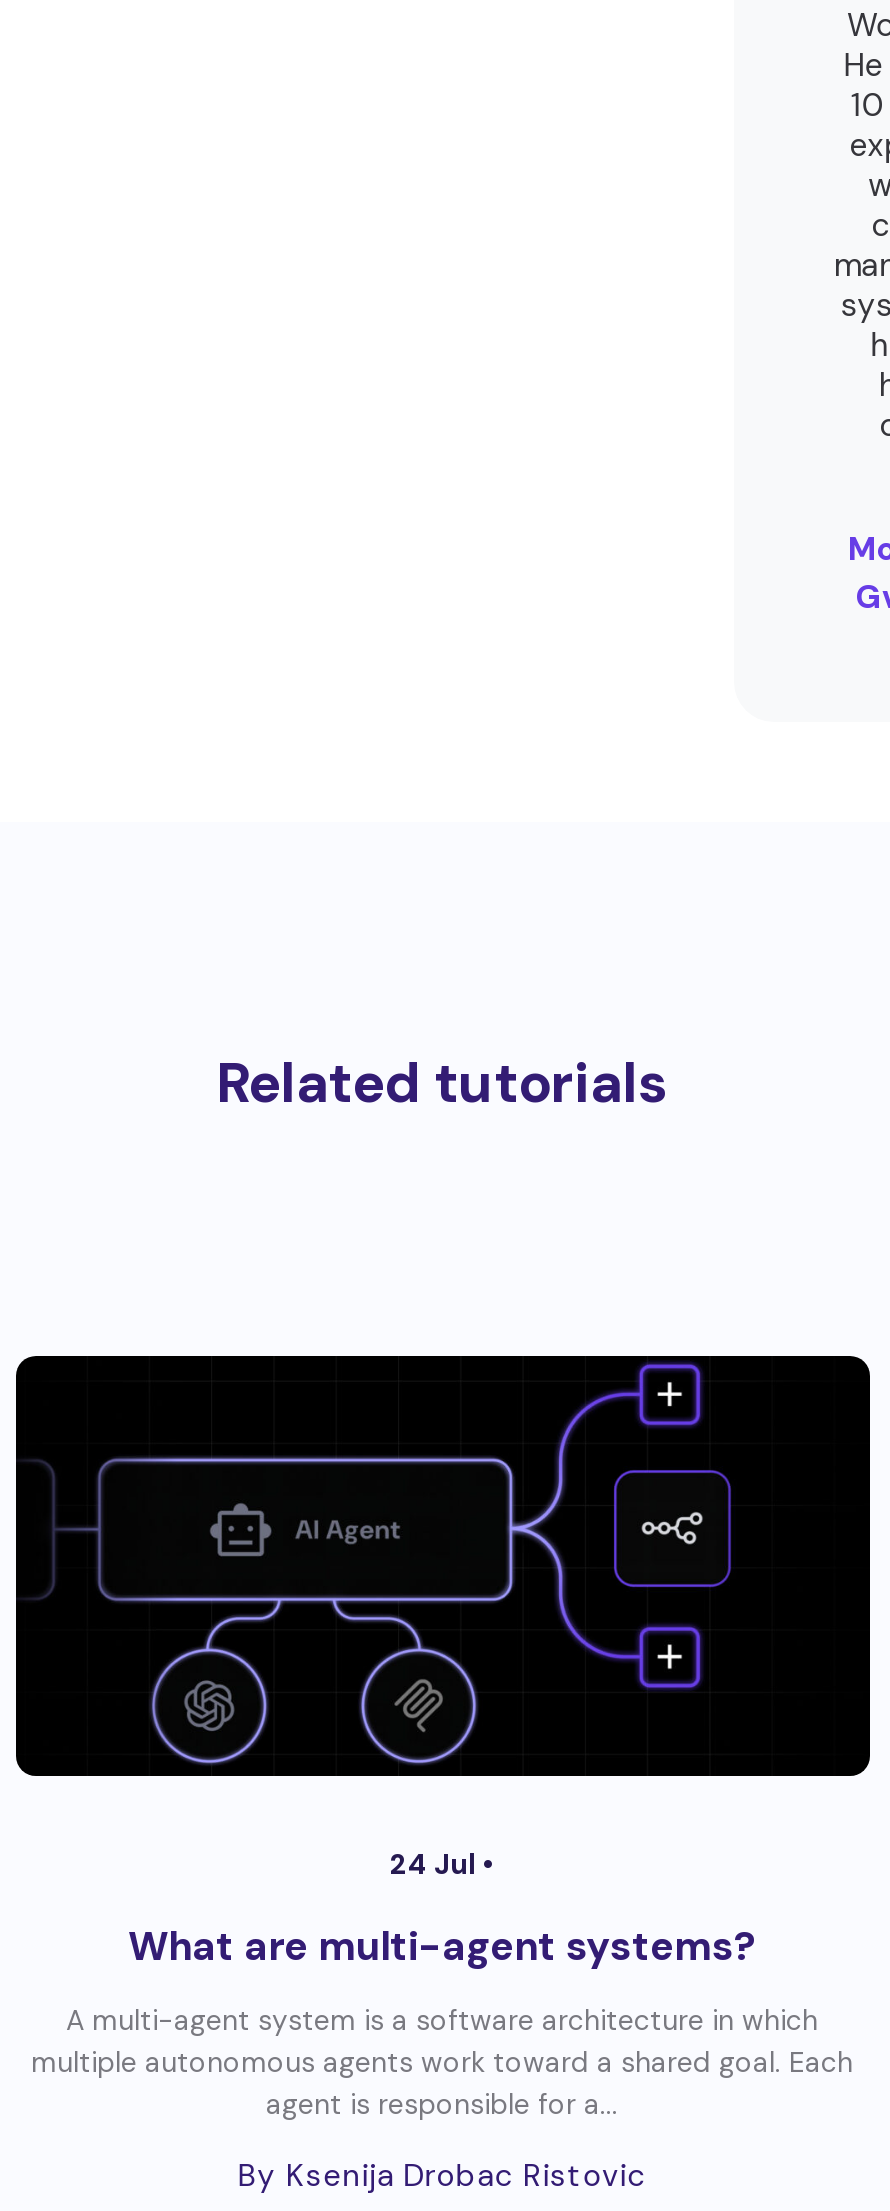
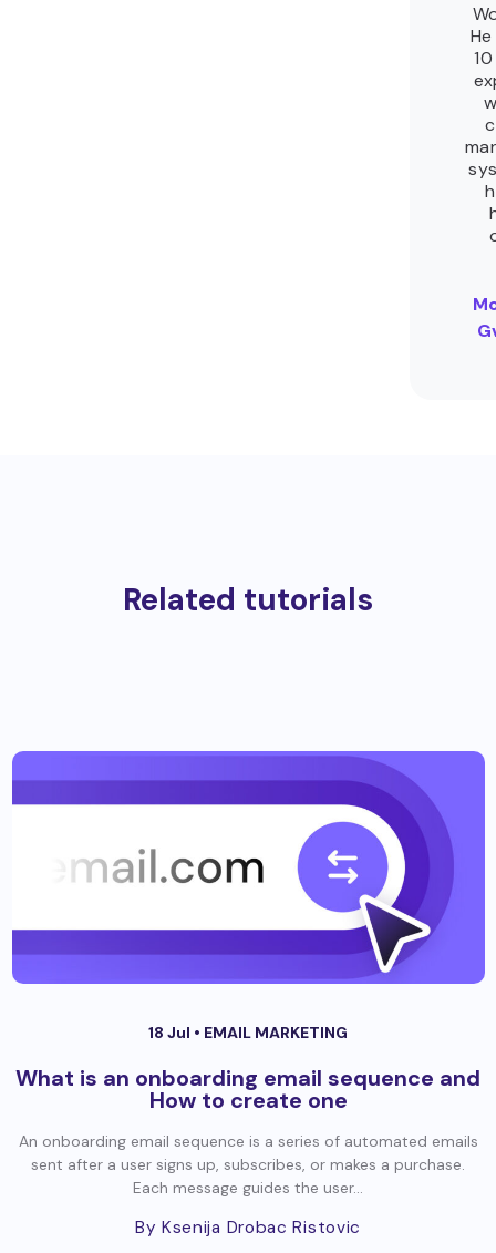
[14,1354,872,1882] [image] | 24 Jul • -> [11,750,486,1043] [image] | 18 Jul • EMAIL MARKETING
[128,1920,756,1972] What are multi-agent systems? -> [15,1064,480,1115] What is an onboarding email sequence and | How to create one
[31,2002,853,2122] A multi-agent system is a software architecture in which | multiple autonomous agents work toward a shared goal. Each | agent is responsible for a... -> [18,1131,478,1198] An onboarding email sequence is a series of automated emails | sent after a user signs up, subscribes, or makes a purchase. | Each message guides the user...

